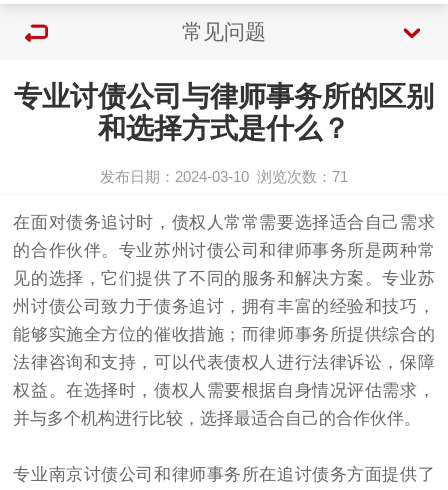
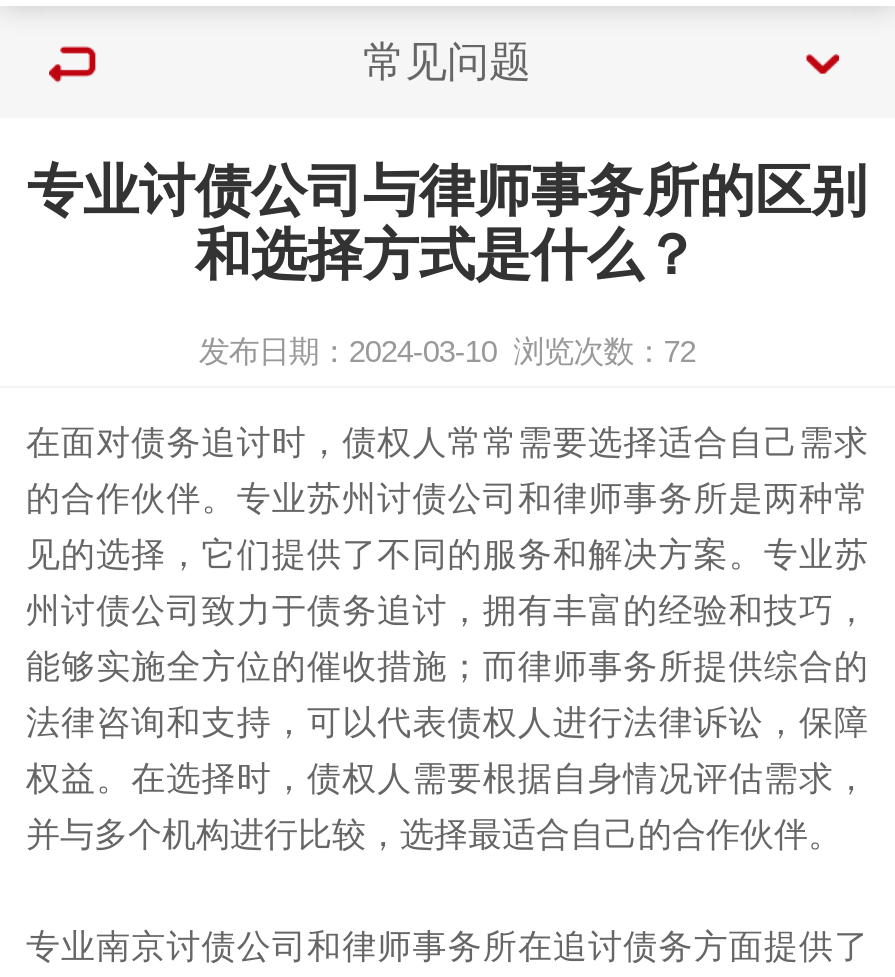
[100,168,348,185] 发布日期：2024-03-10 浏览次数：71 -> [199,334,695,368] 发布日期：2024-03-10 浏览次数：72

